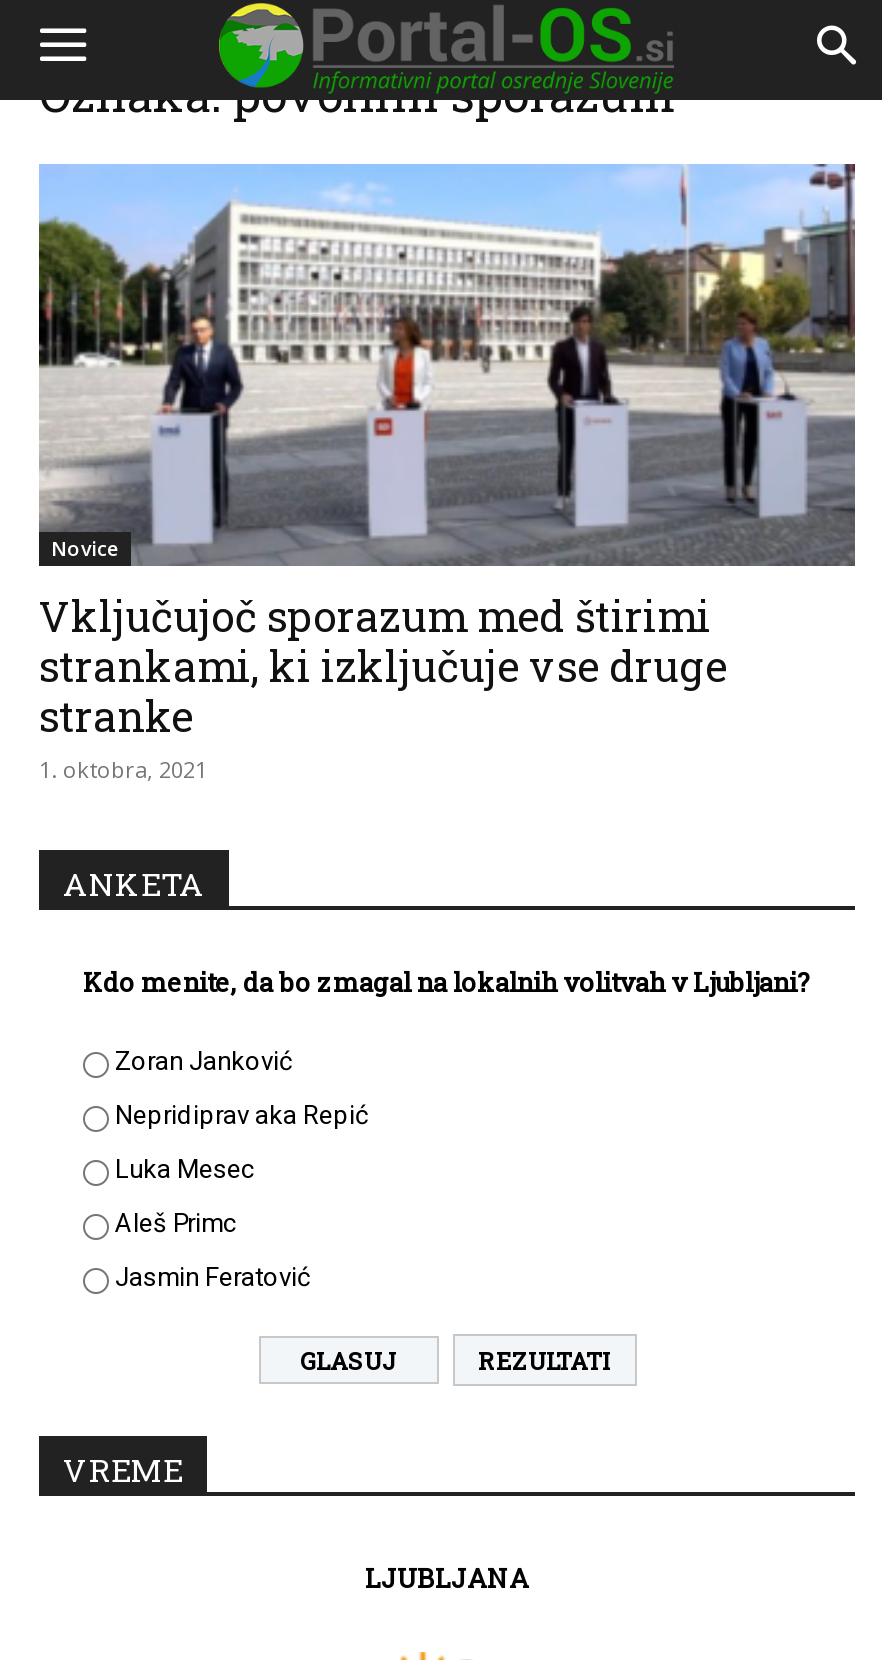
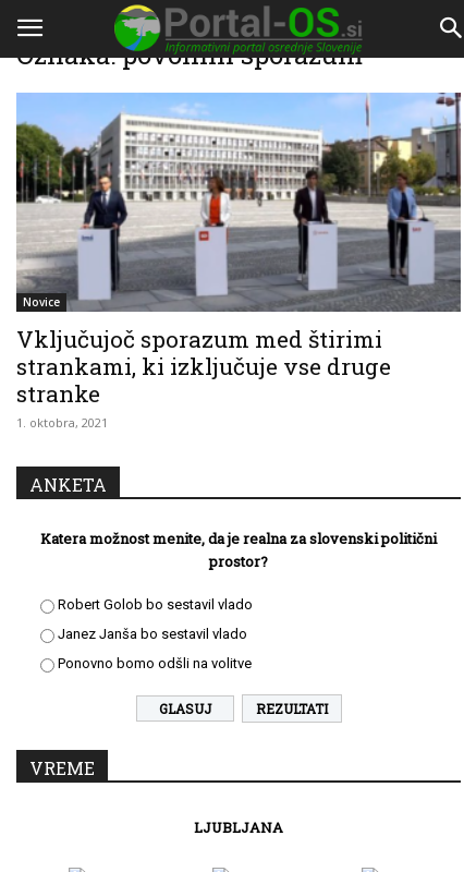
[83,965,811,1293] Kdo menite, da bo zmagal na lokalnih volitvah v Ljubljani? | Zoran Janković | Nepridiprav aka Repić | Luka Mesec | Aleš Primc | Jasmin Feratović -> [40,529,437,672] Katera možnost menite, da je realna za slovenski politični | prostor? | Robert Golob bo sestavil vlado | Janez Janša bo sestavil vlado | Ponovno bomo odšli na volitve

